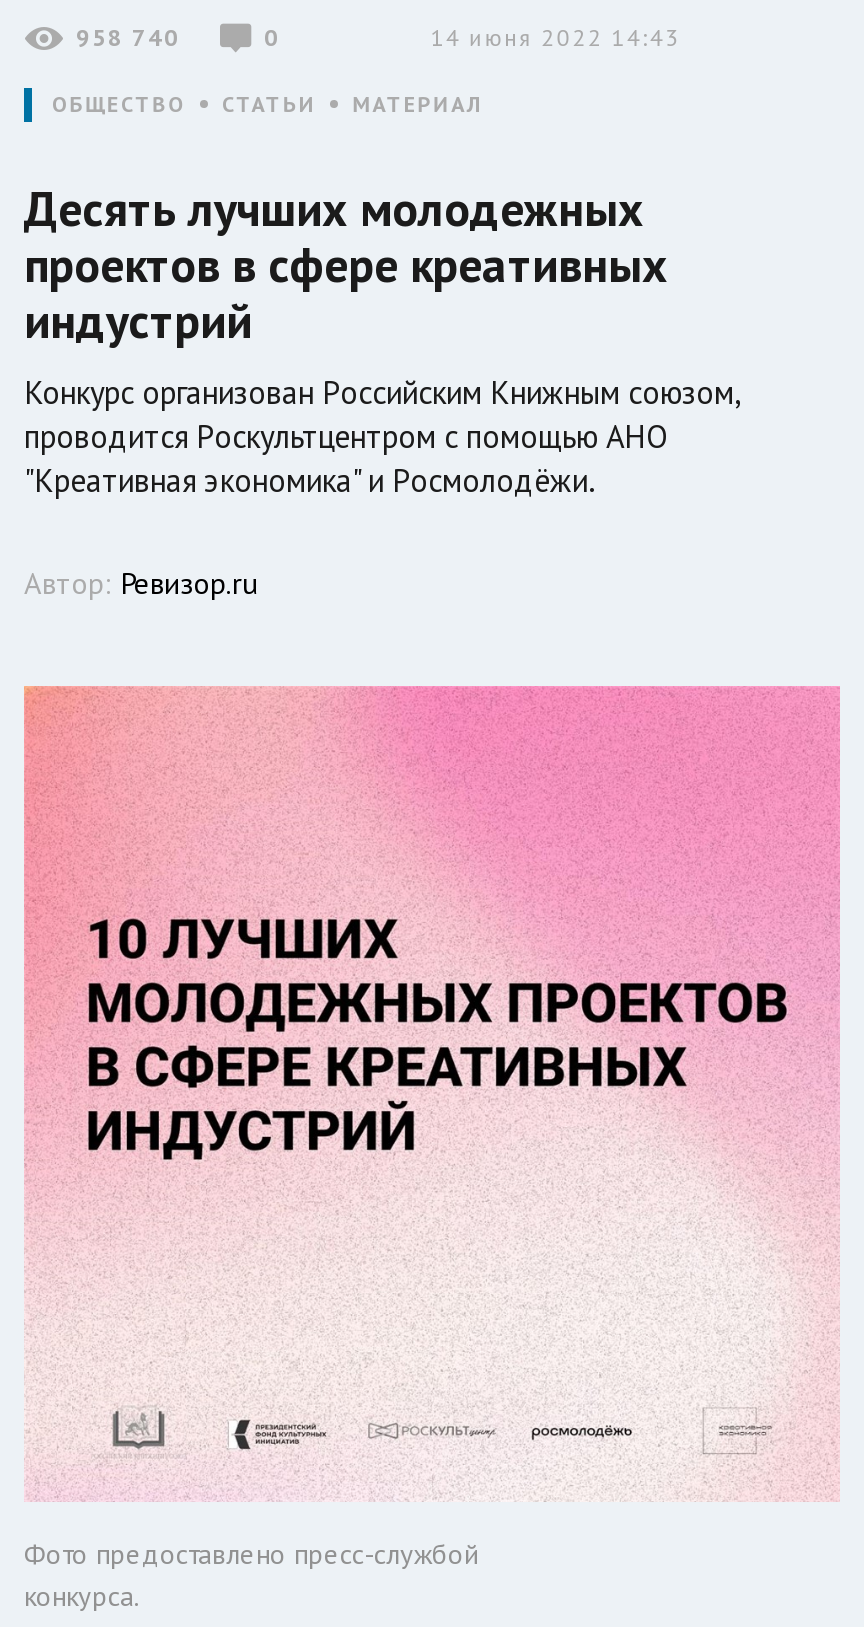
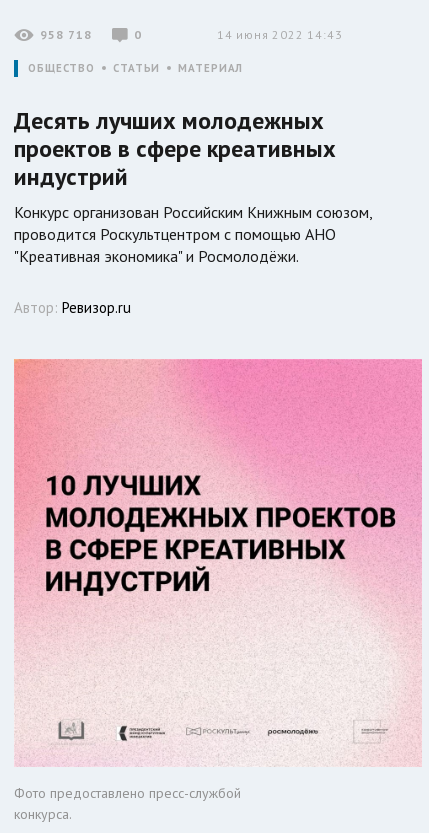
[76,22,180,52] 958 740 -> [40,27,92,42] 958 718

